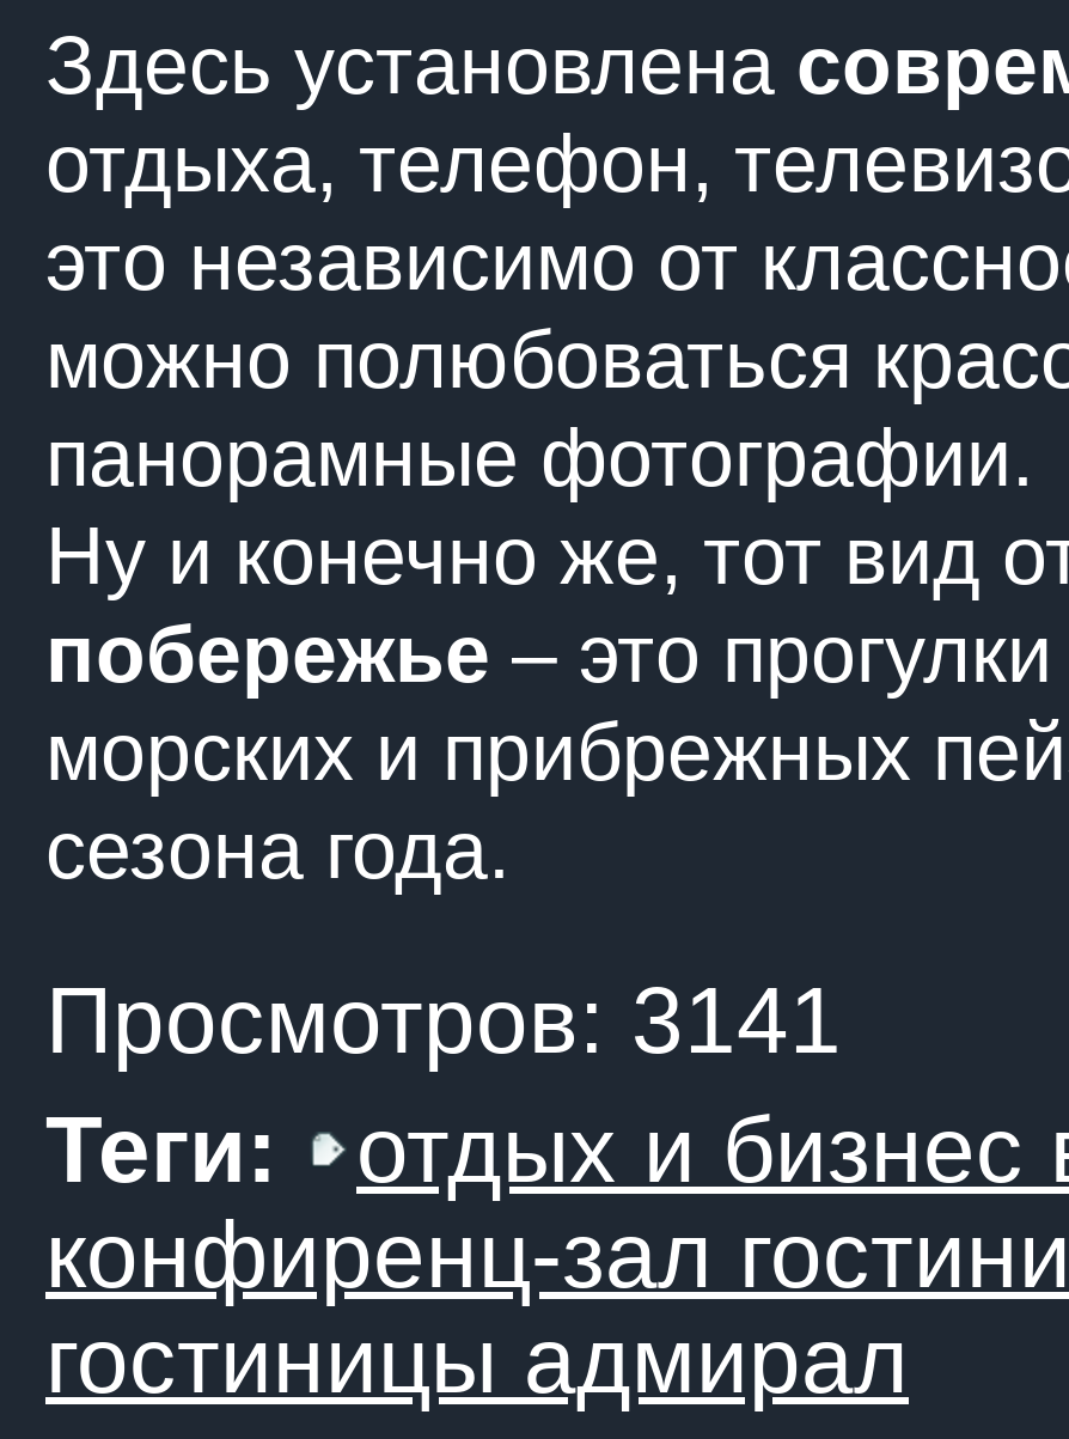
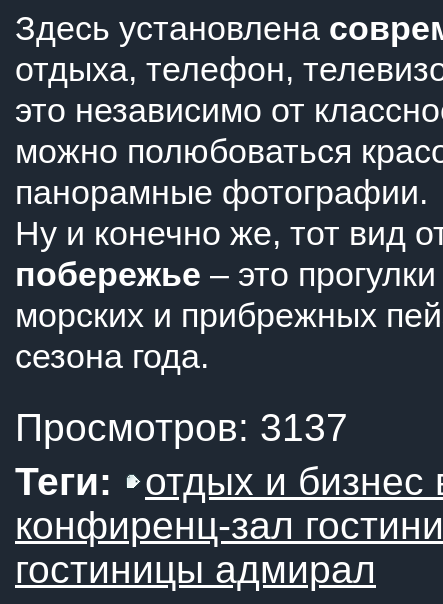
[45,969,842,1072] Просмотров: 3141 -> [15,406,348,449] Просмотров: 3137

